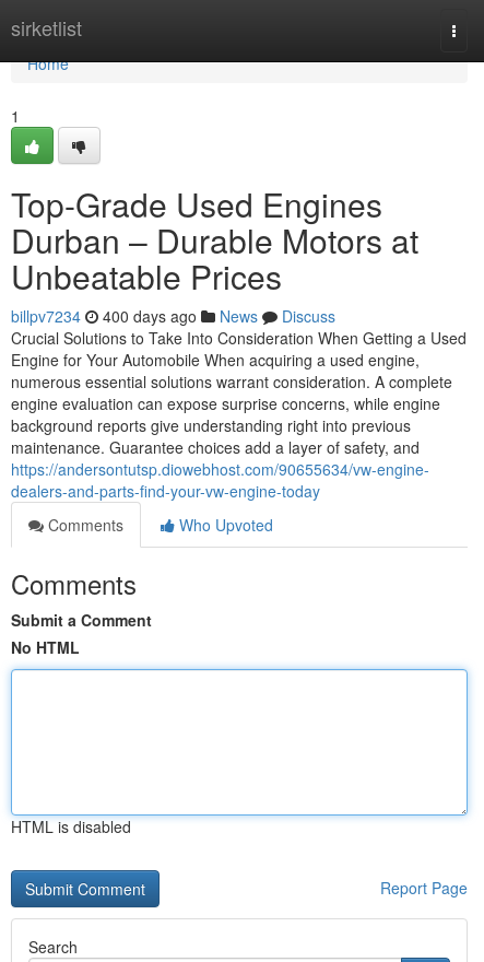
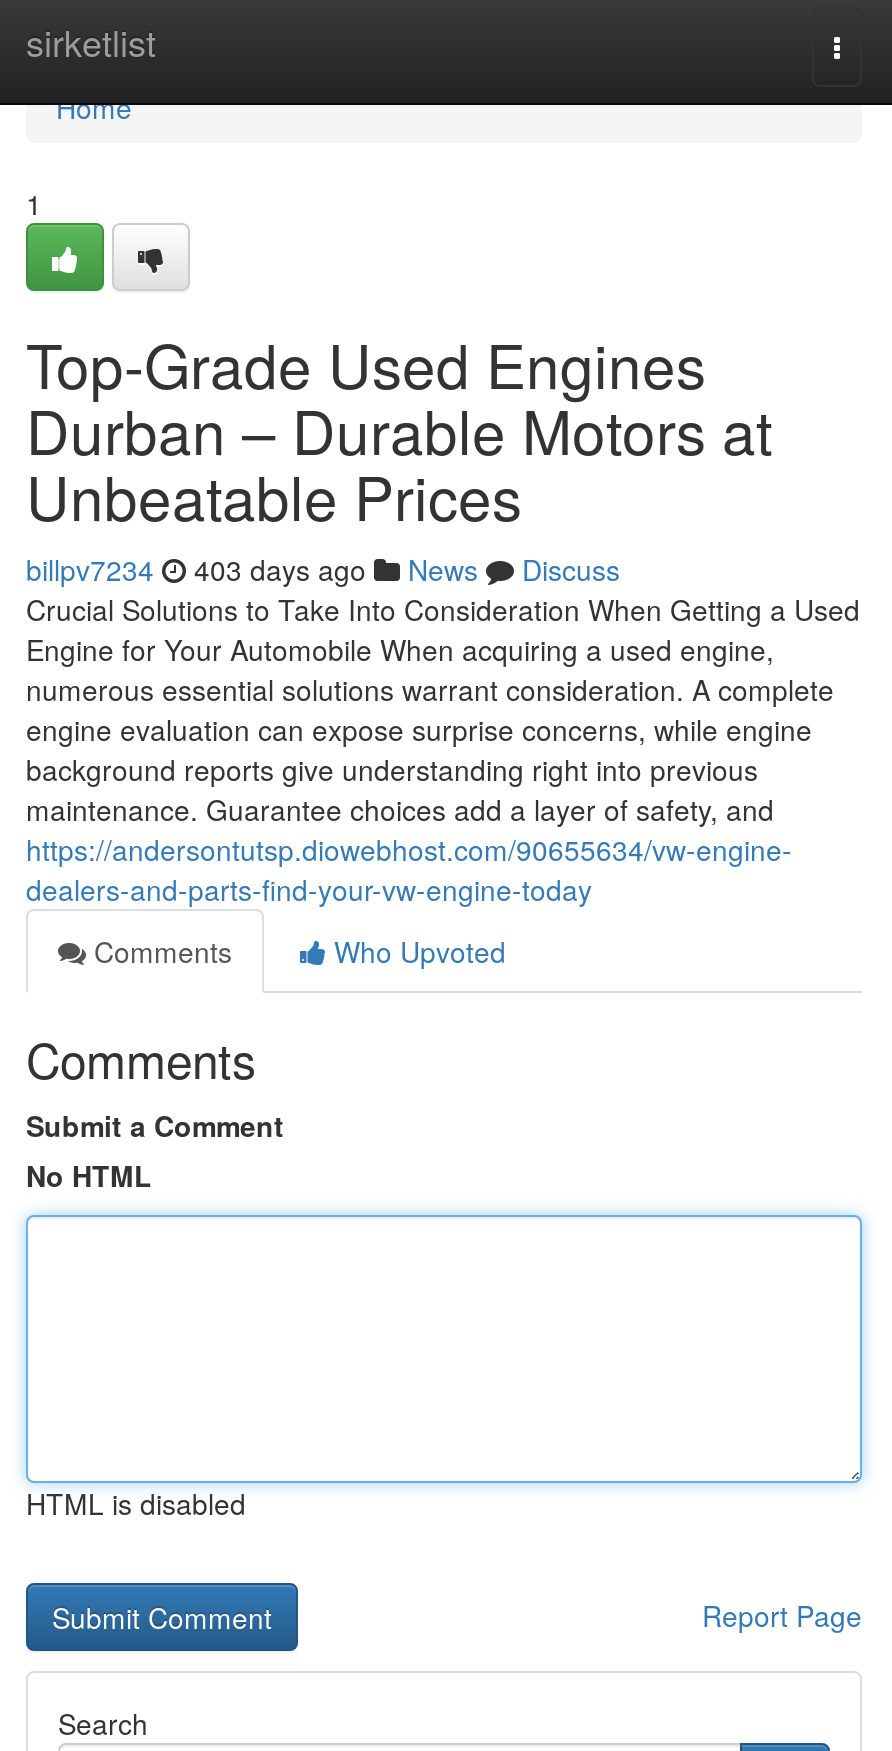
[11,305,335,327] billpv7234 400 days ago News Discuss -> [26,549,620,589] billpv7234 403 days ago News Discuss

